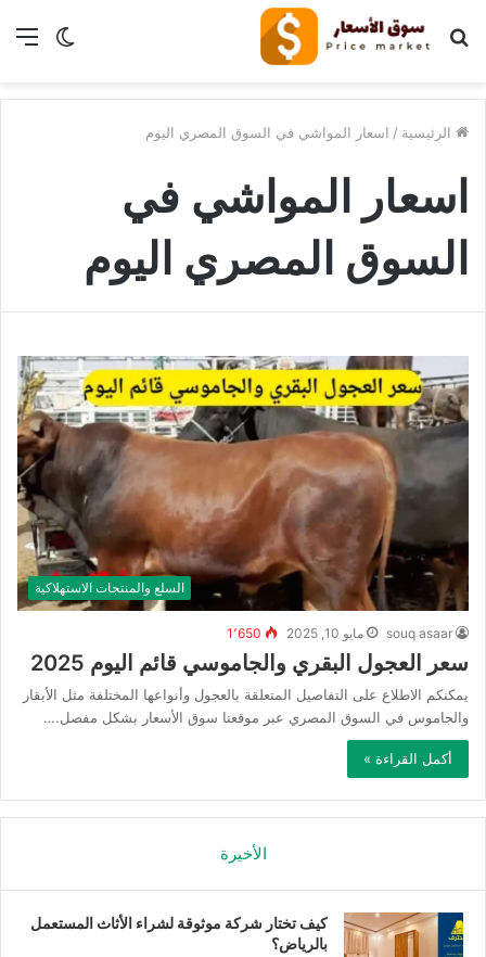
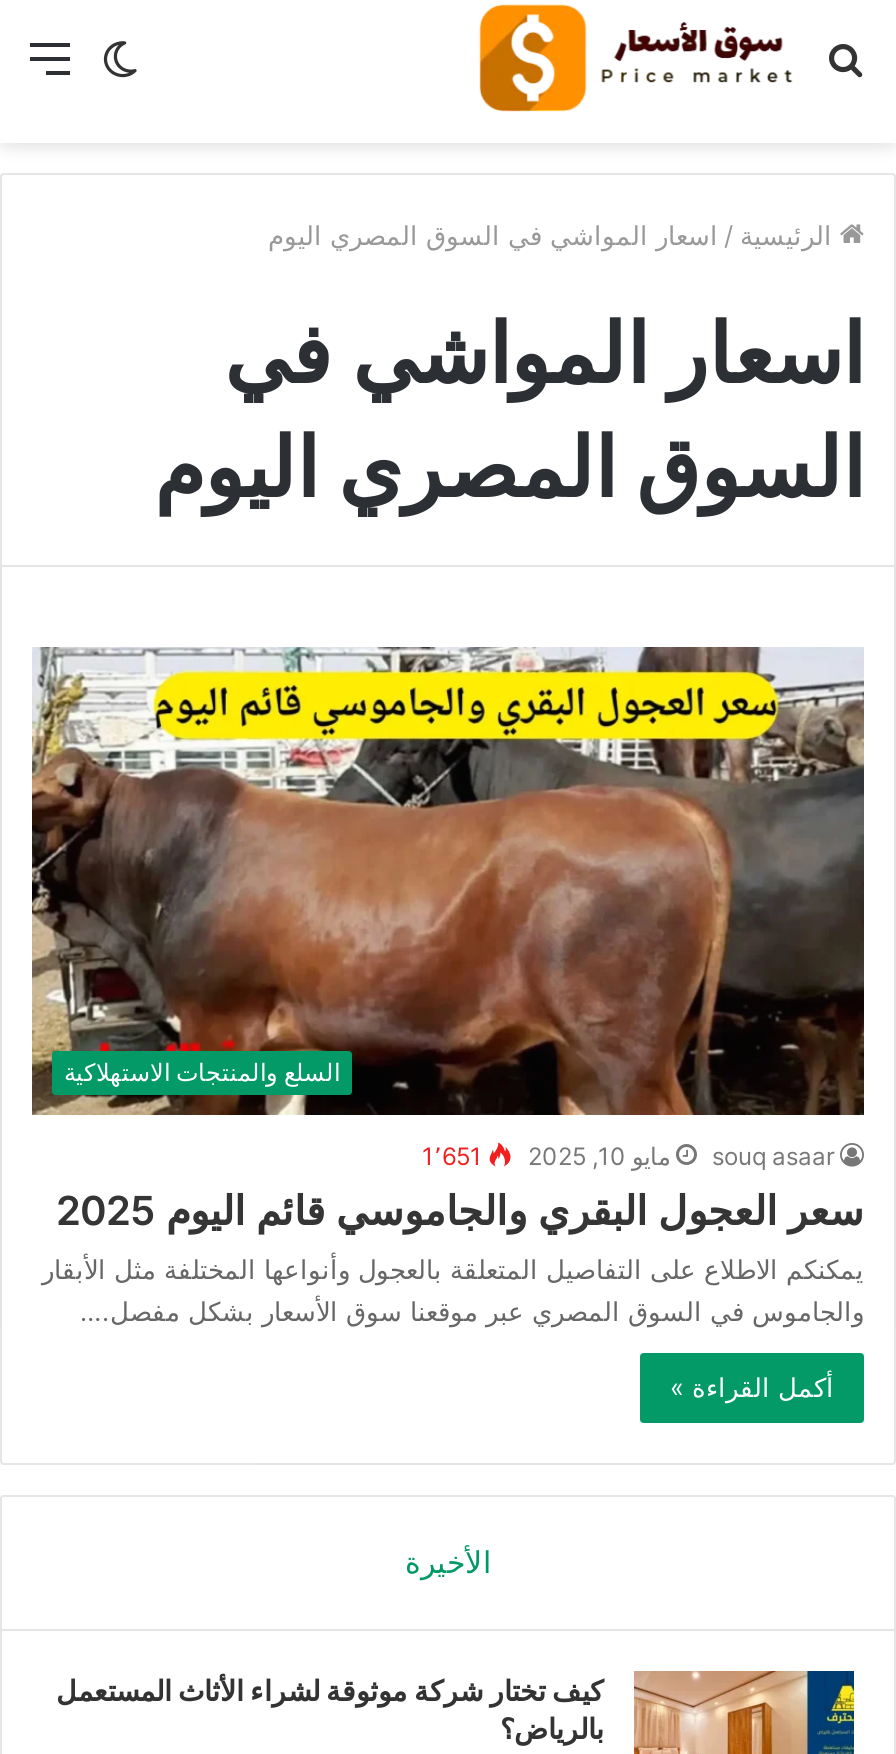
[227,625,261,641] 1٬650 -> [422,1141,482,1171] 1٬651

